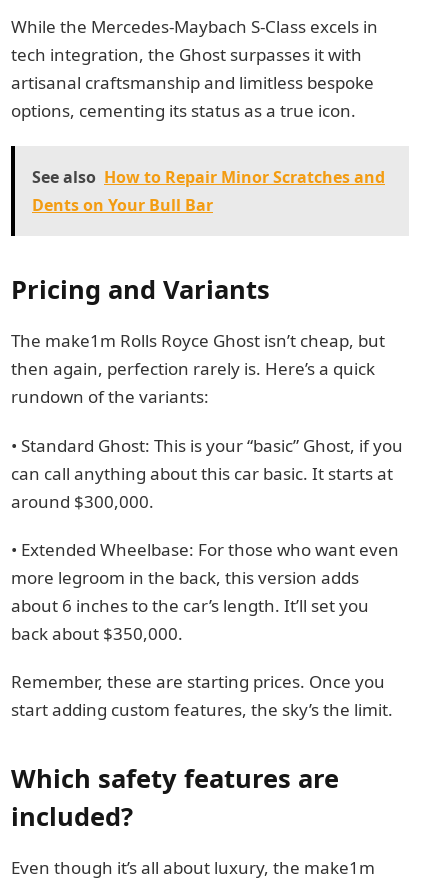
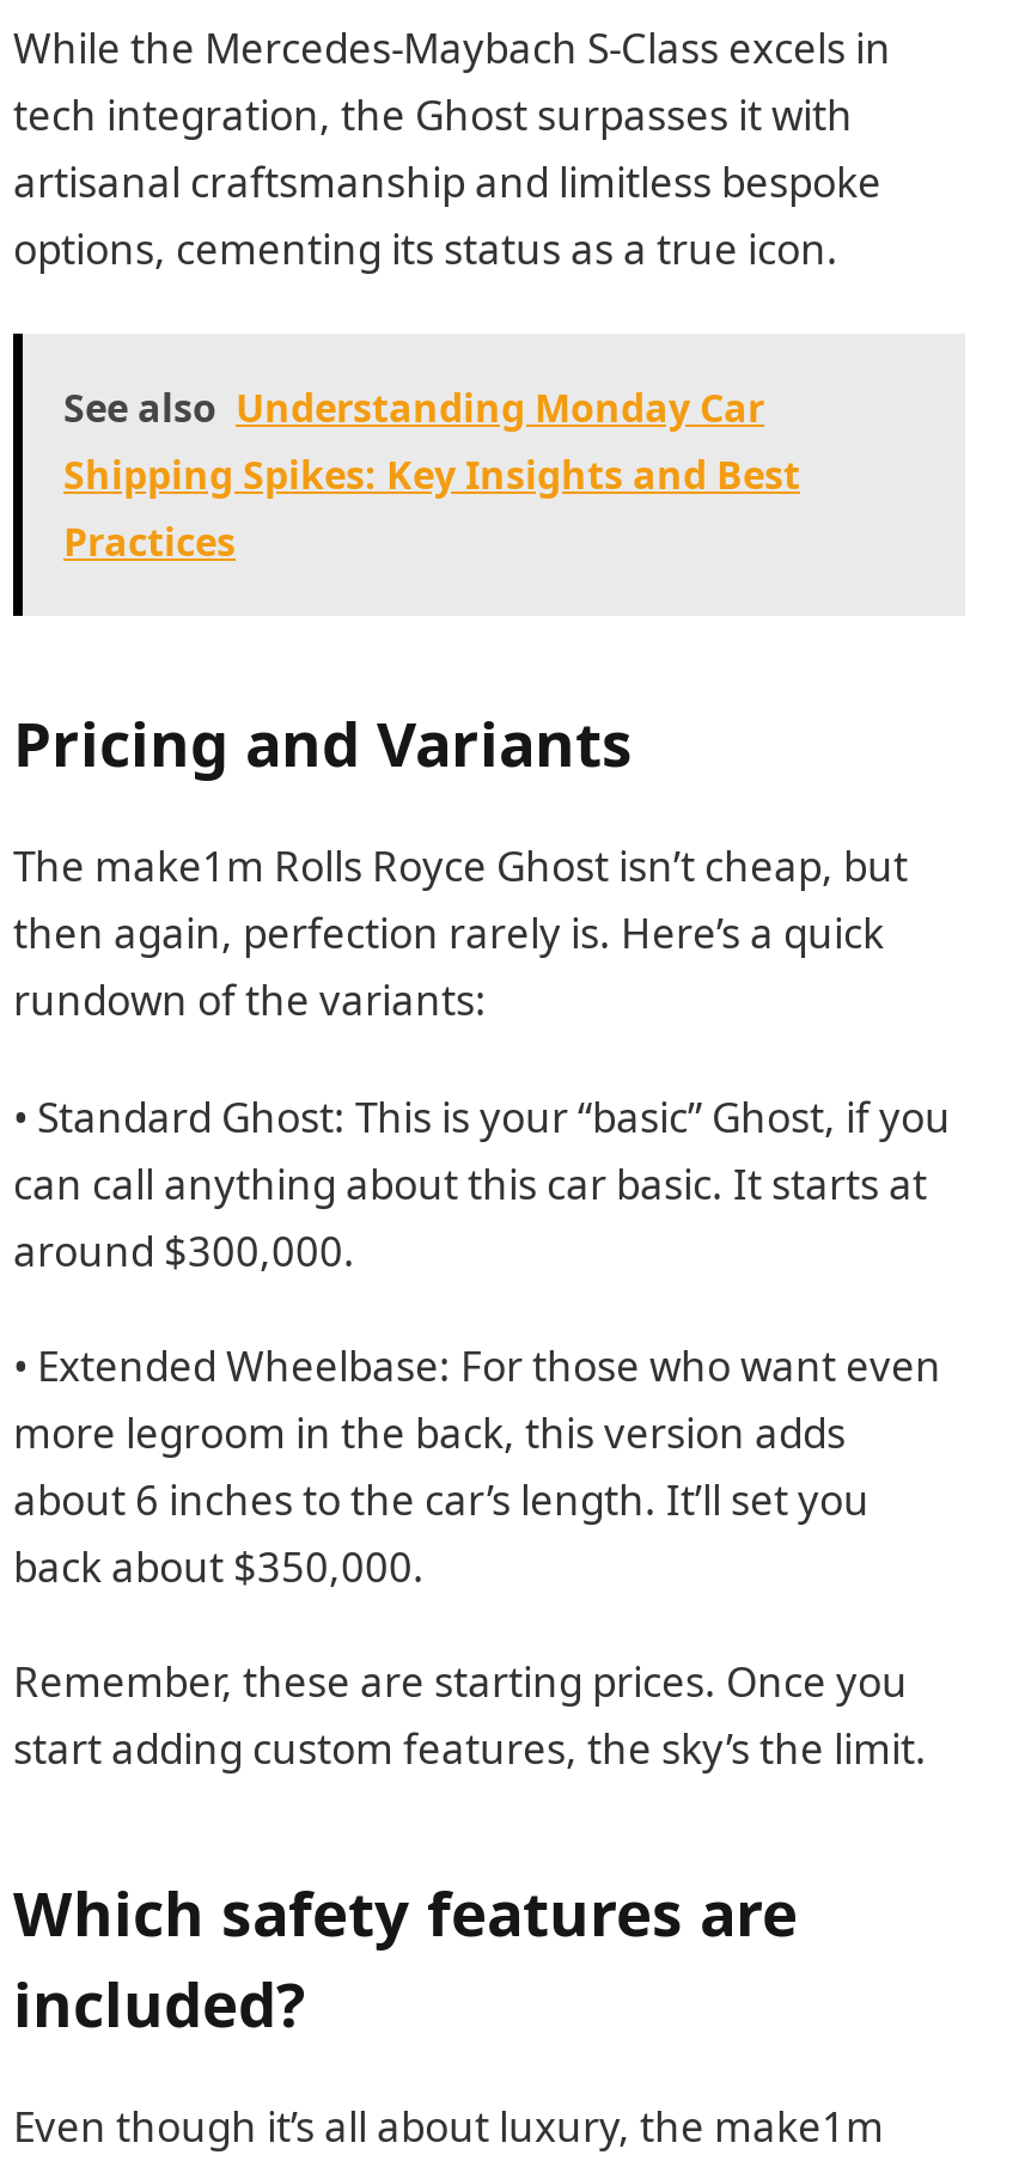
[32,166,385,216] See also How to Repair Minor Scratches and | Dents on Your Bull Bar -> [63,381,800,567] See also Understanding Monday Car | Shipping Spikes: Key Insights and Best | Practices

